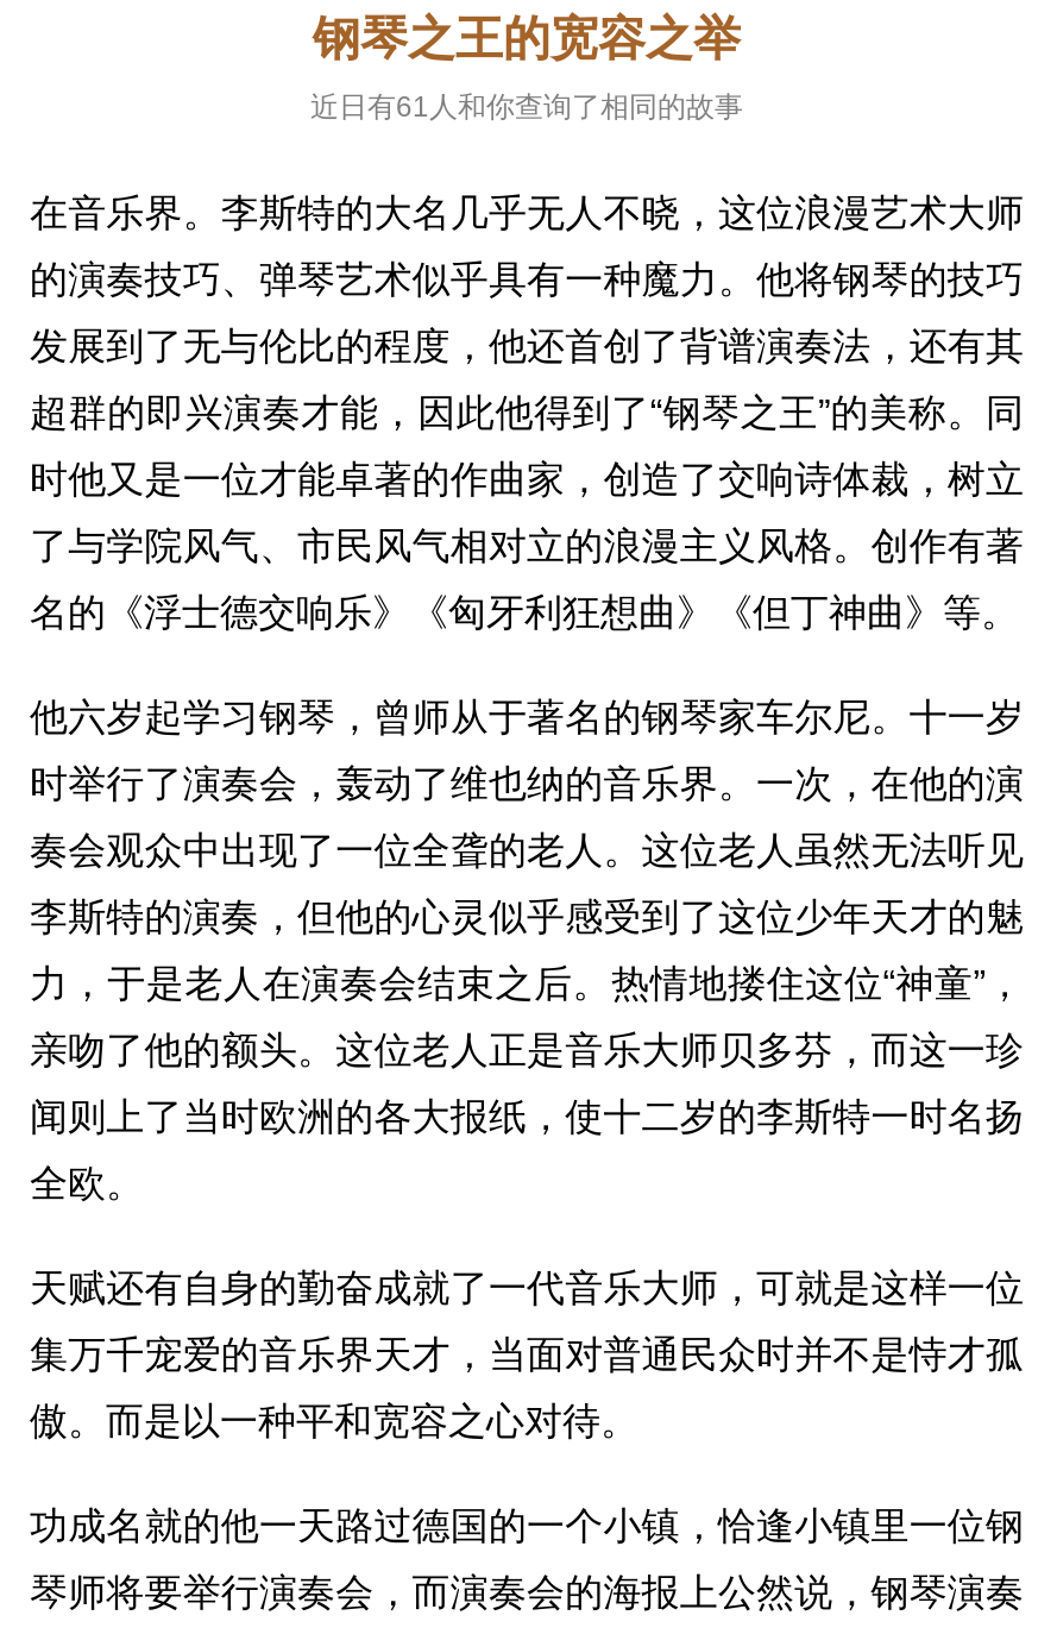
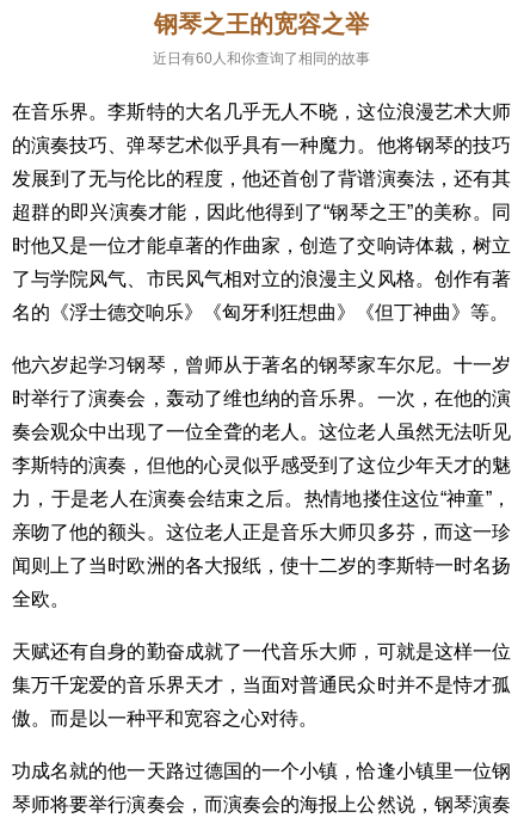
[310,90,743,124] 近日有61人和你查询了相同的故事 -> [153,50,370,67] 近日有60人和你查询了相同的故事

